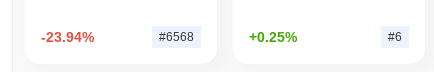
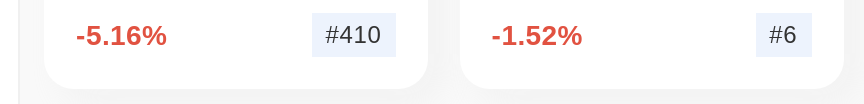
[41,28,194,44] -23.94% | #6568 -> [76,18,382,50] -5.16% | #410
[249,28,297,44] +0.25% -> [492,18,582,50] -1.52%

